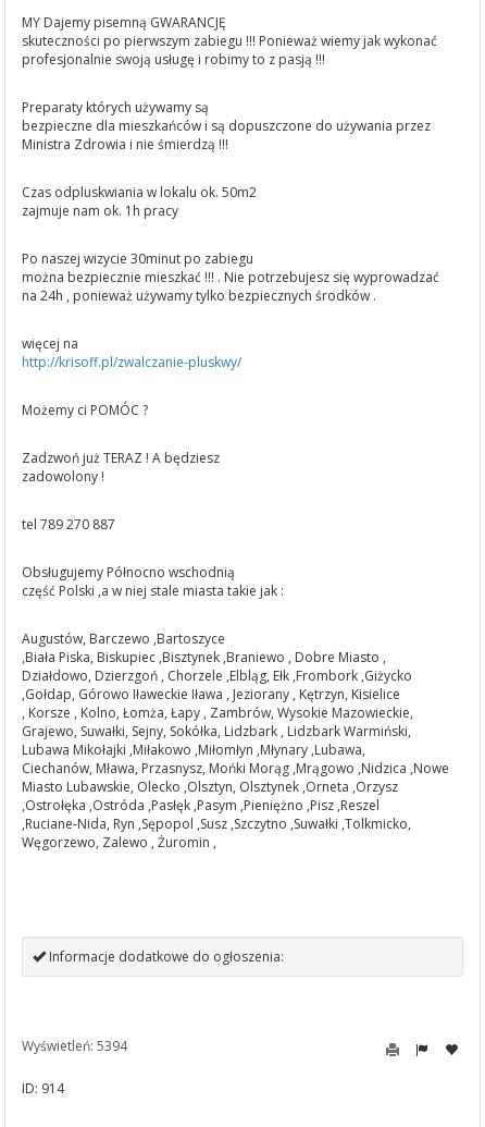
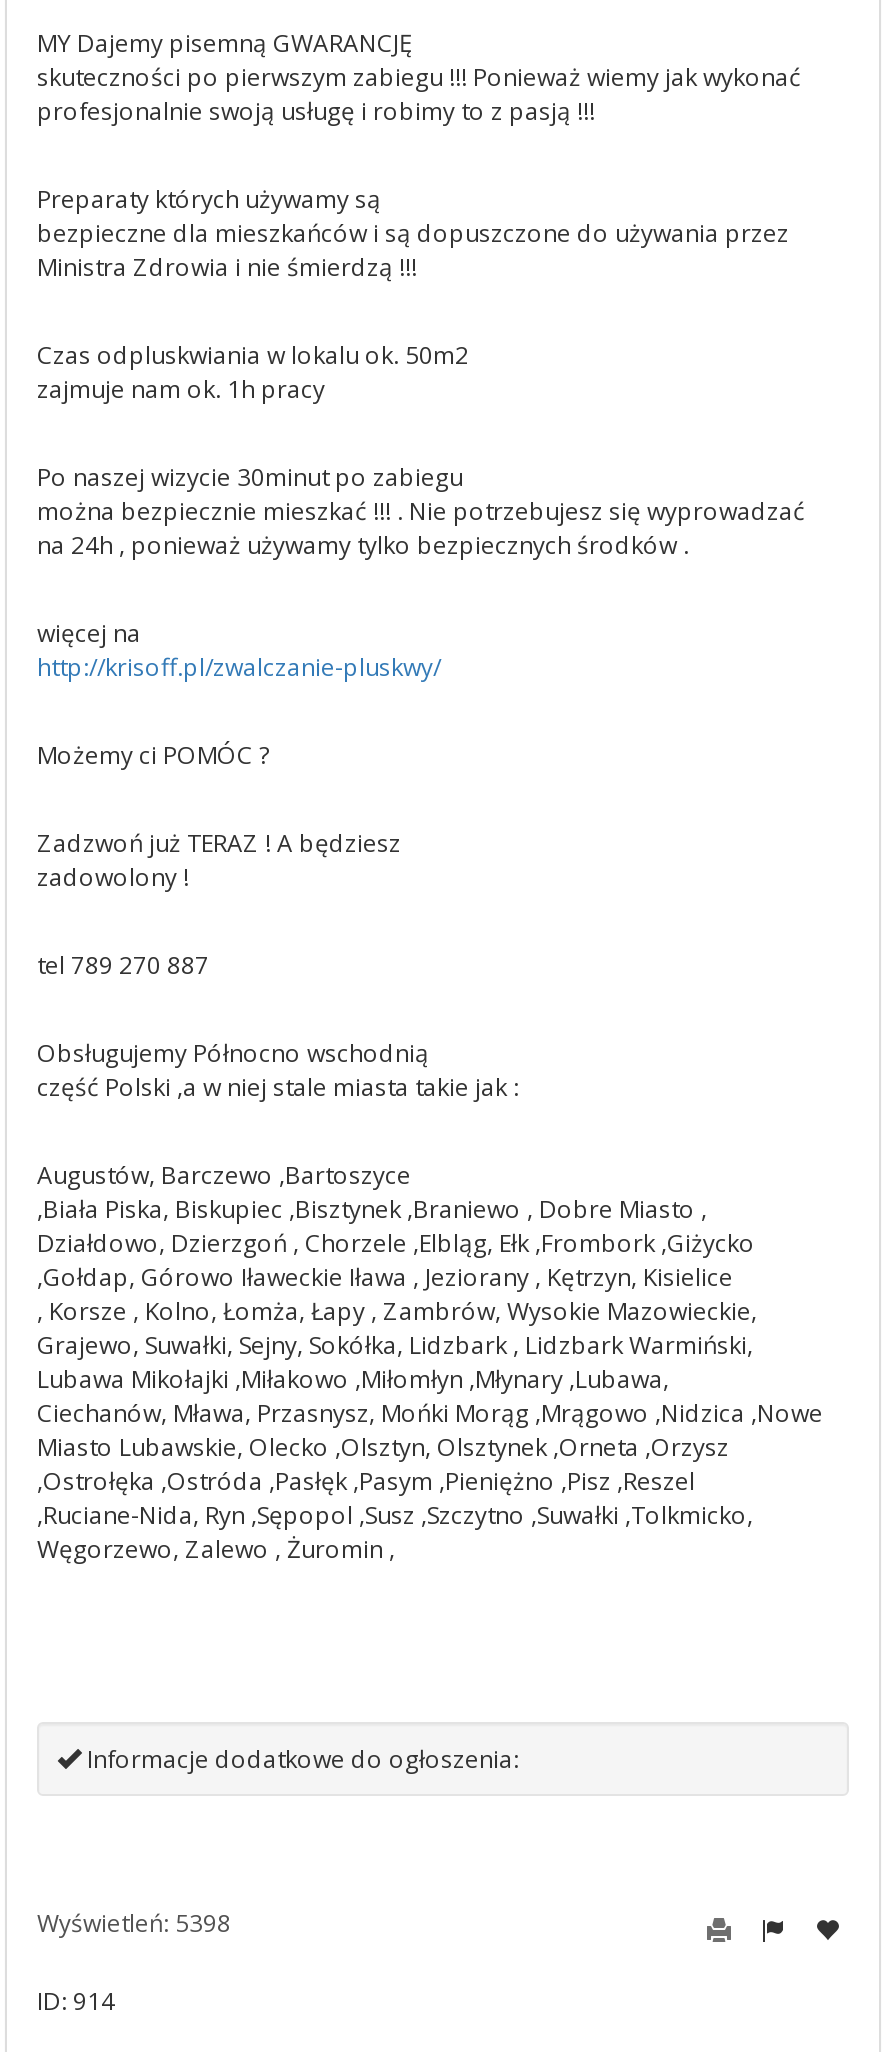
[22,1037,127,1056] Wyświetleń: 5394 -> [37,1907,231,1941] Wyświetleń: 5398

